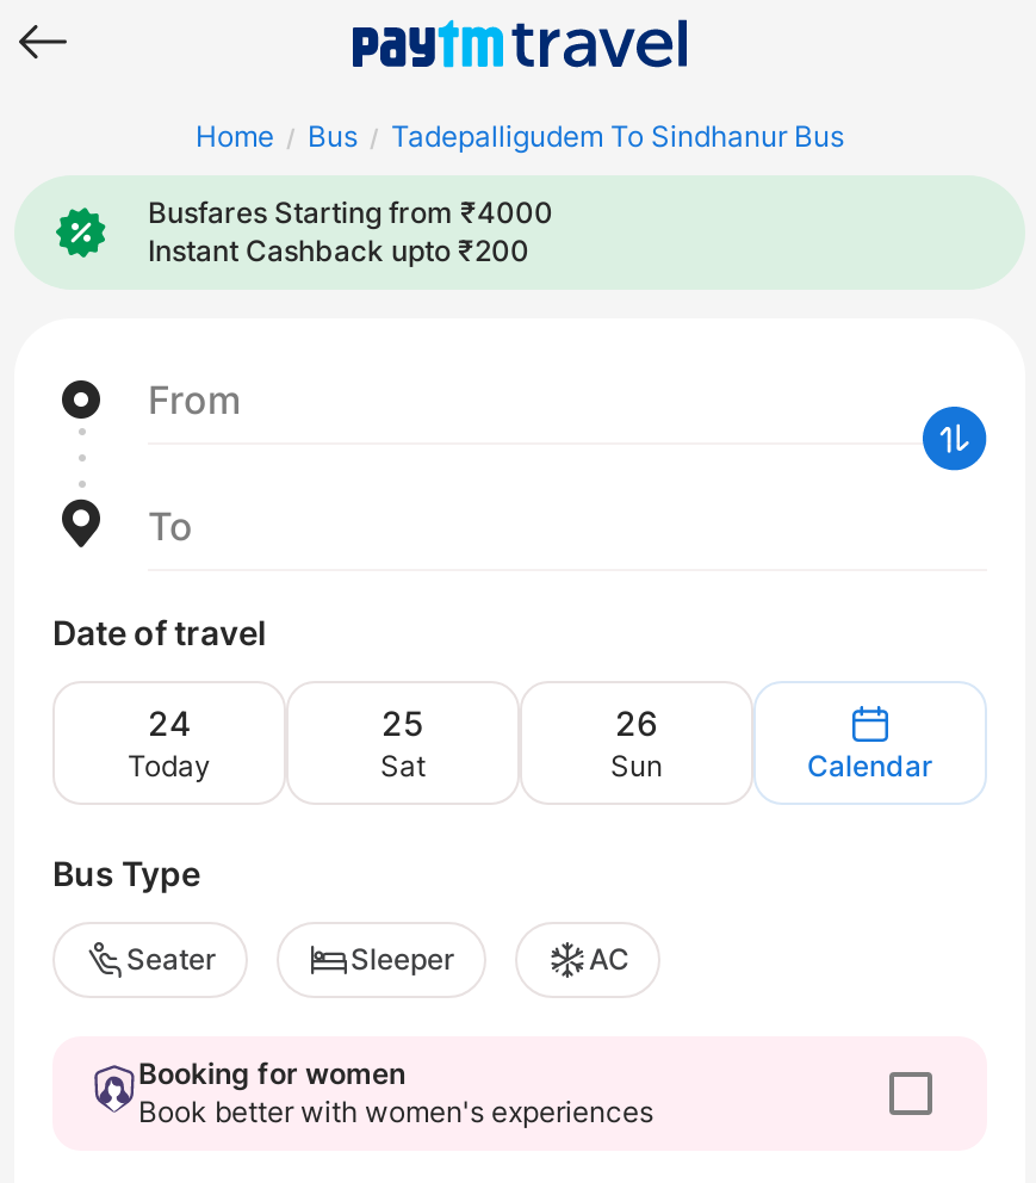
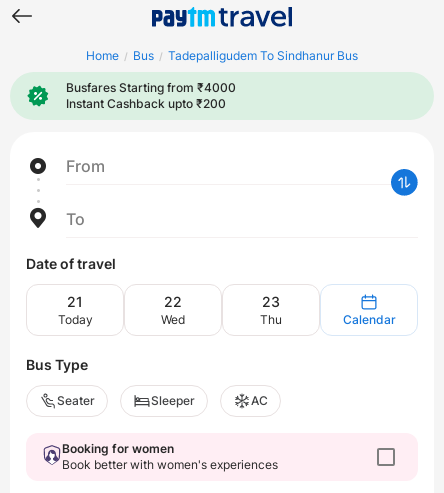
[148,702,191,743] 24 -> [67,293,83,310] 21
[380,702,426,783] 25 | Sat -> [161,293,185,327] 22 | Wed
[610,702,663,783] 26 | Sun -> [260,293,282,327] 23 | Thu

